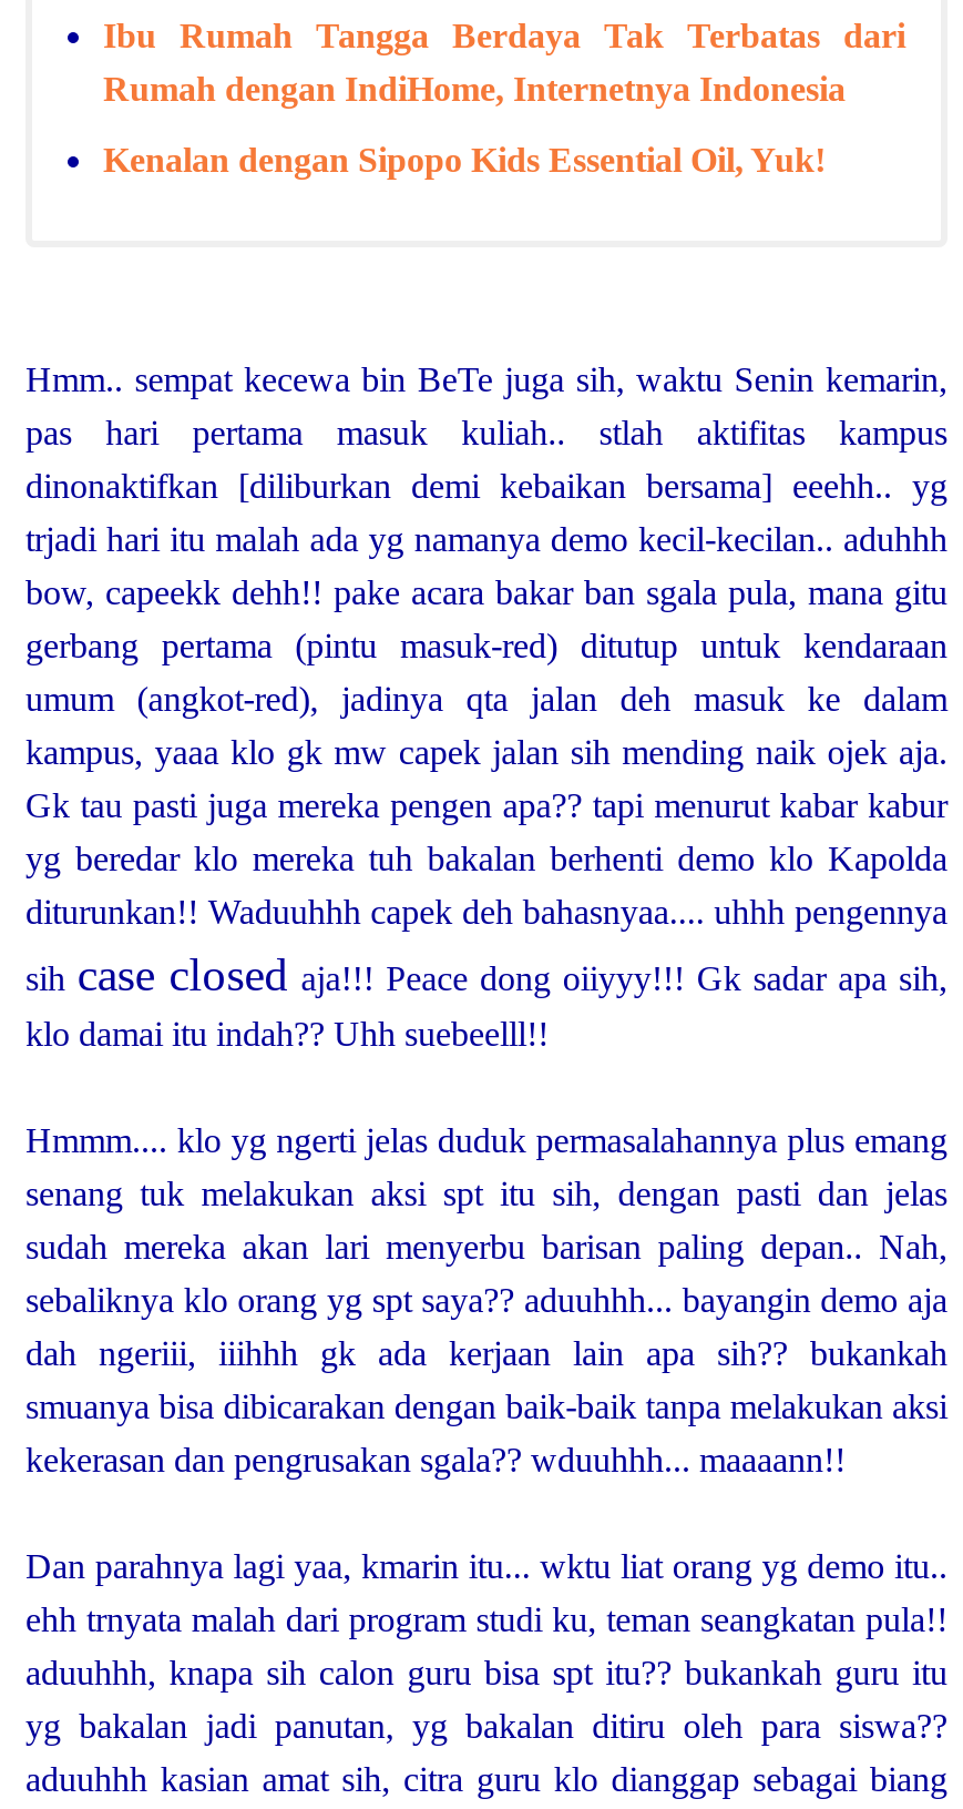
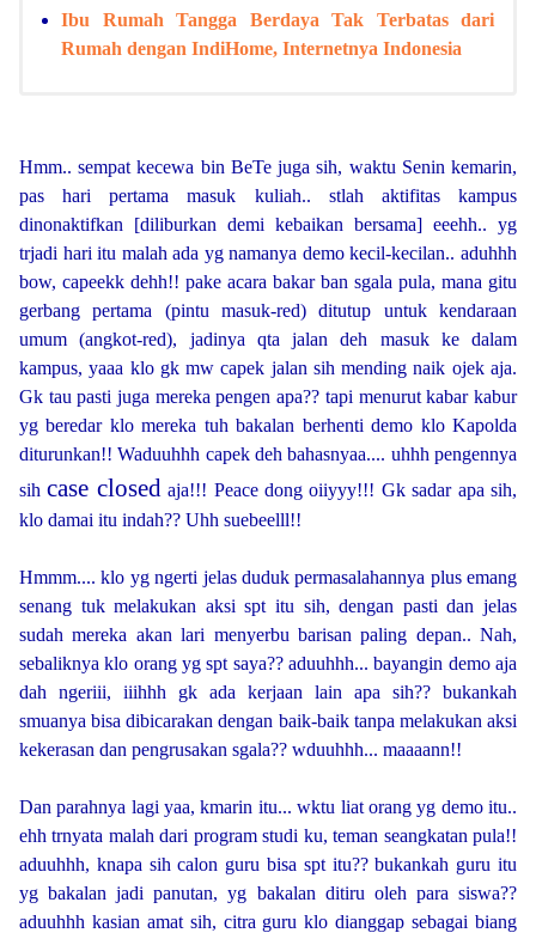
[103,141,826,179] Kenalan dengan Sipopo Kids Essential Oil, Yuk! -> none

